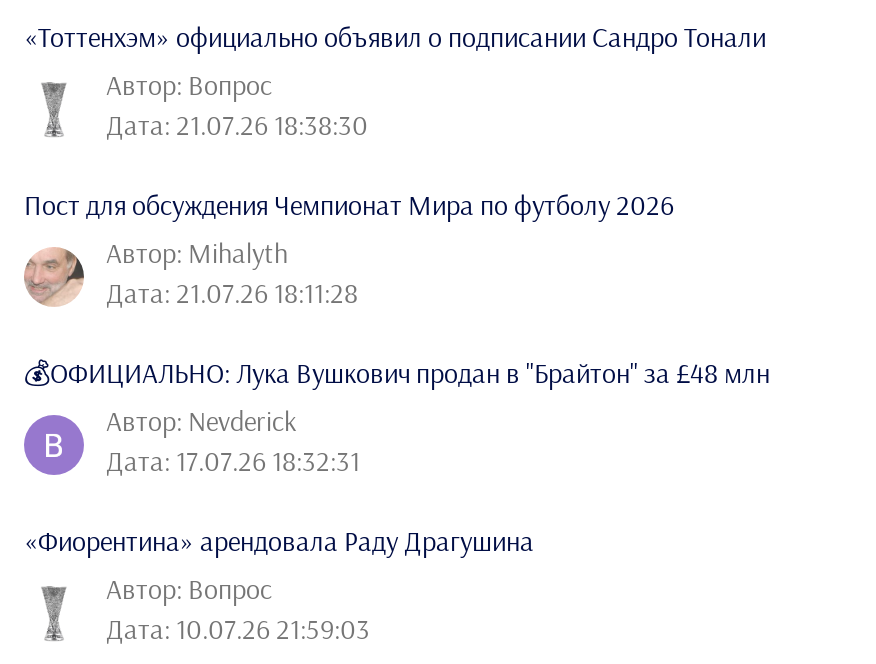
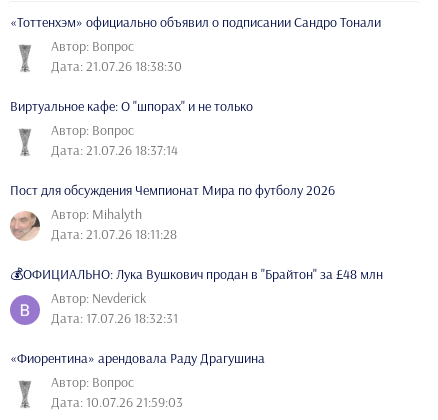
none -> [10,97,253,159] Виртуальное кафе: О "шпорах" и не только | Автор: Вопрос | Дата: 21.07.26 18:37:14

